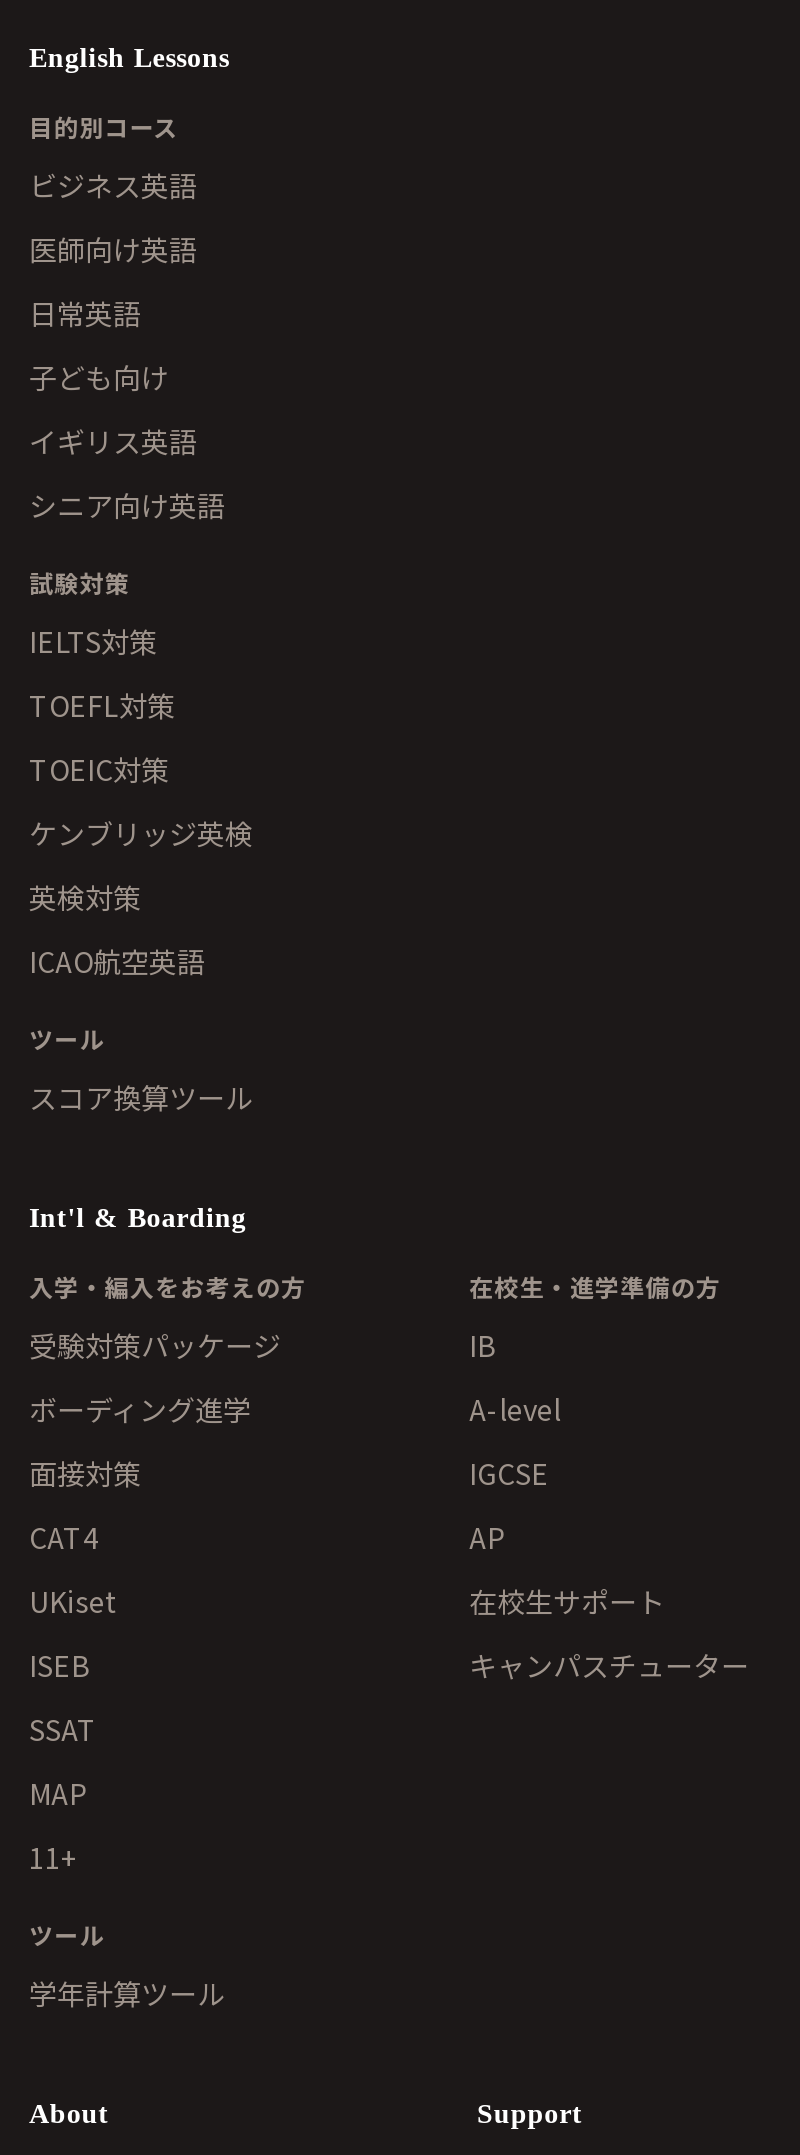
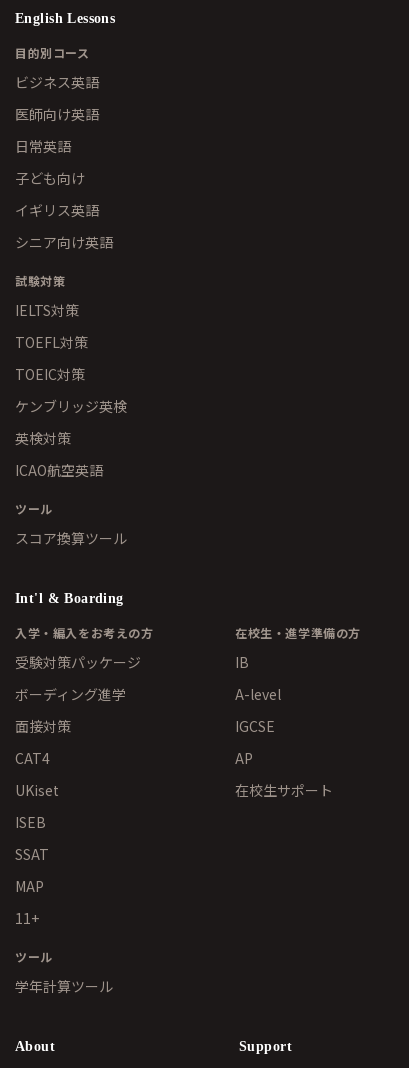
[469,1644,749,1684] キャンパスチューター -> none

